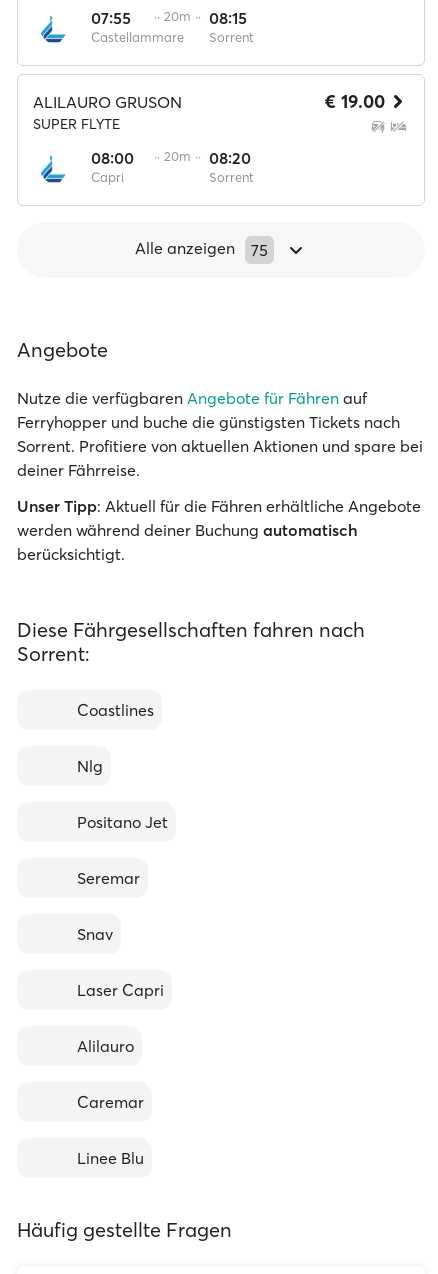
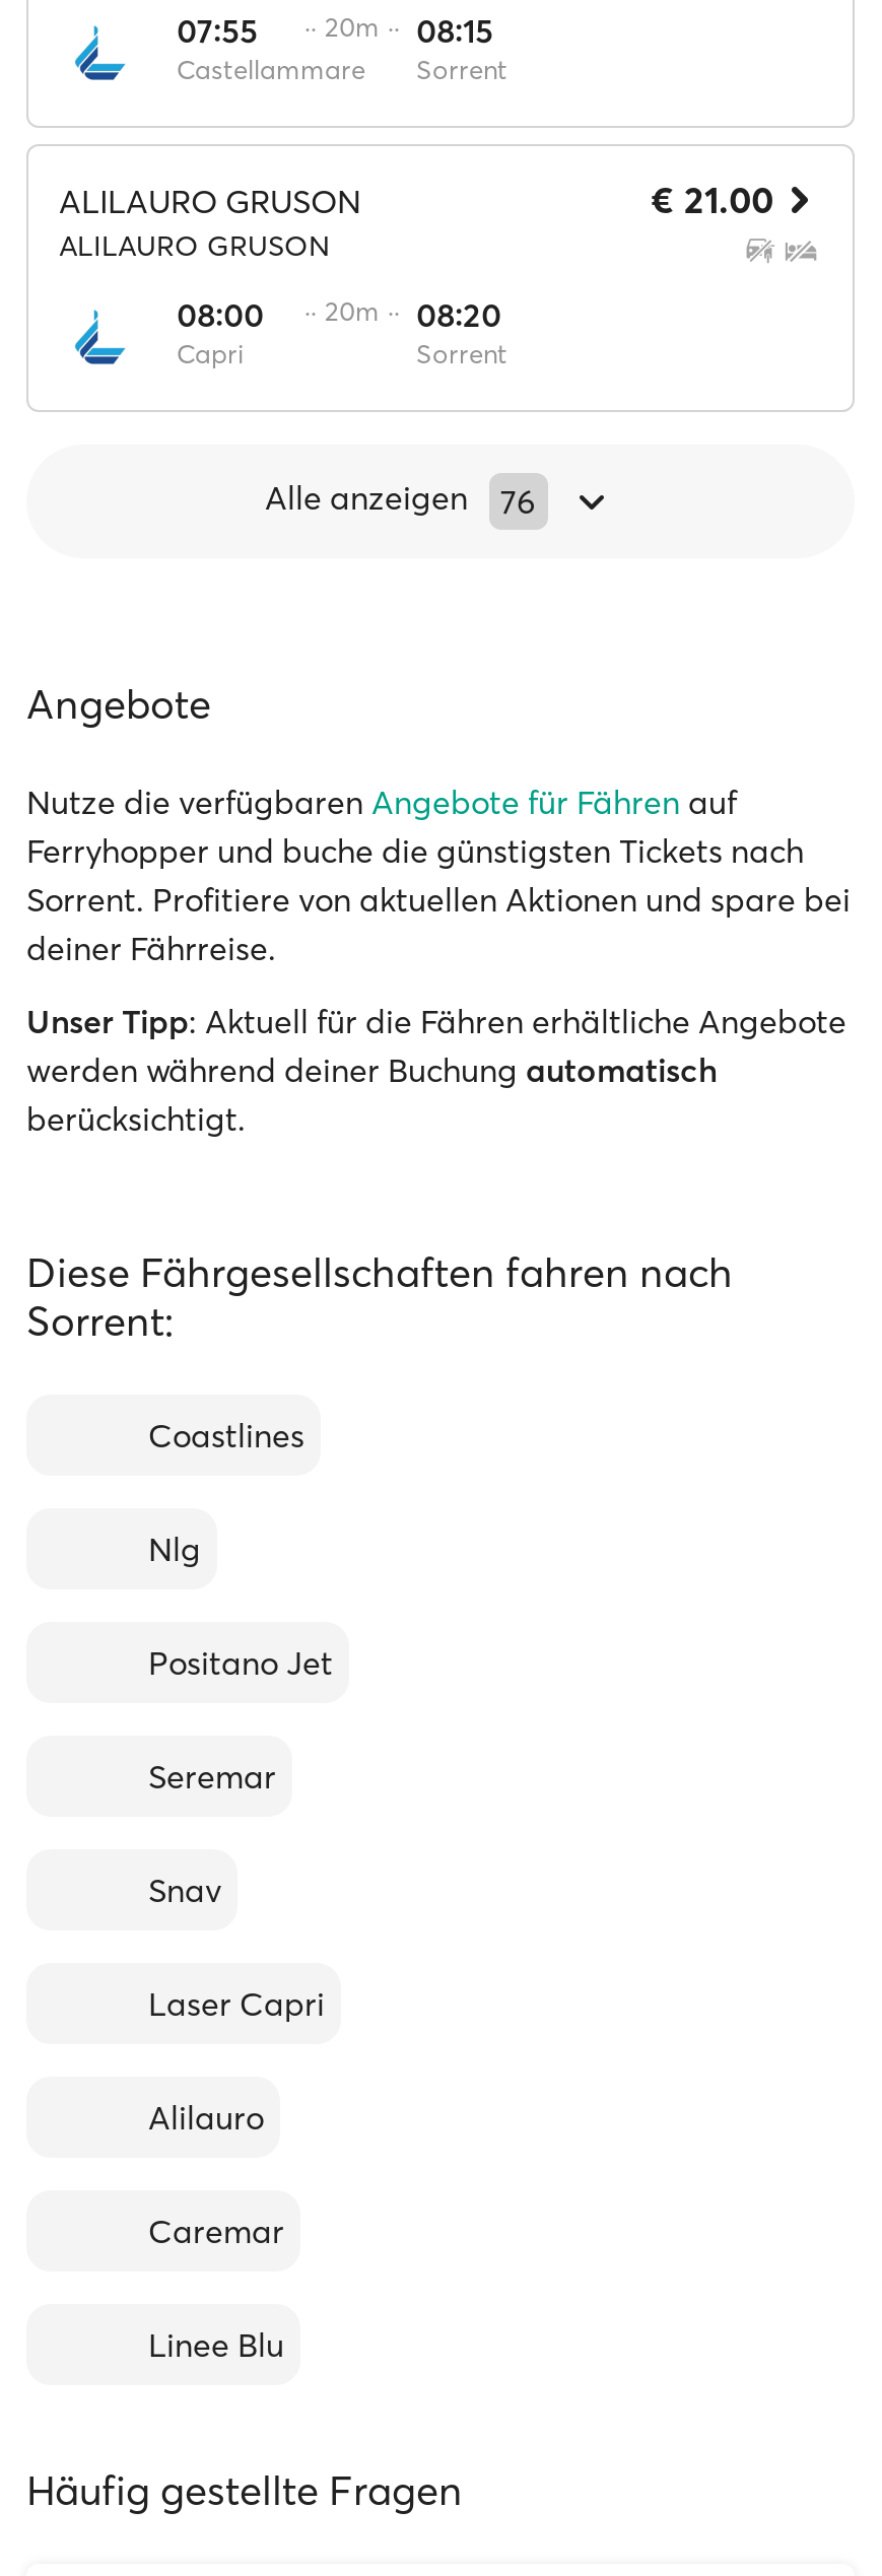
[325,90,385,113] € 19.00 -> [652,177,773,223] € 21.00
[33,115,120,133] SUPER FLYTE -> [59,227,331,264] ALILAURO GRUSON
[134,238,267,260] Alle anzeigen 75 -> [265,477,535,522] Alle anzeigen 76

